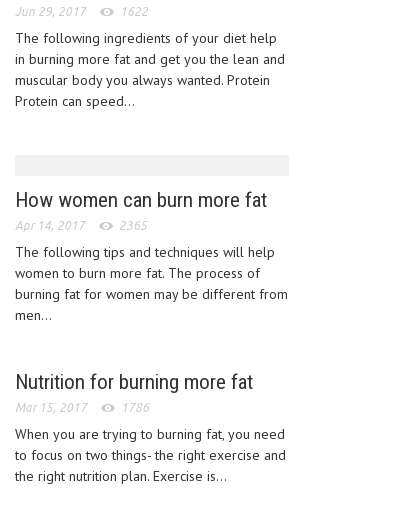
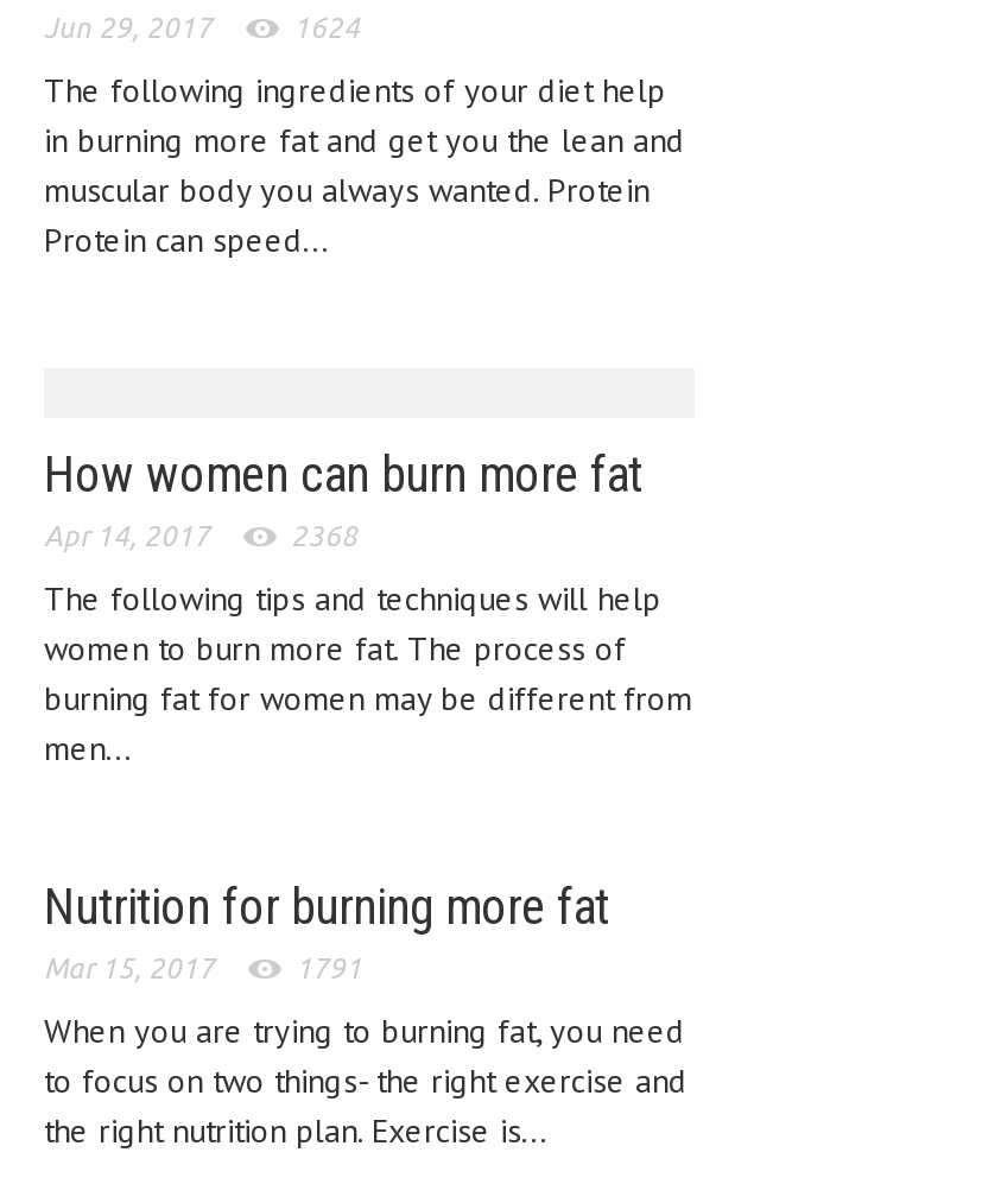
[120,5,148,18] 1622 -> [293,13,360,43] 1624
[119,219,147,232] 2365 -> [291,521,357,552] 2368
[121,401,149,414] 1786 -> [296,953,362,984] 1791

